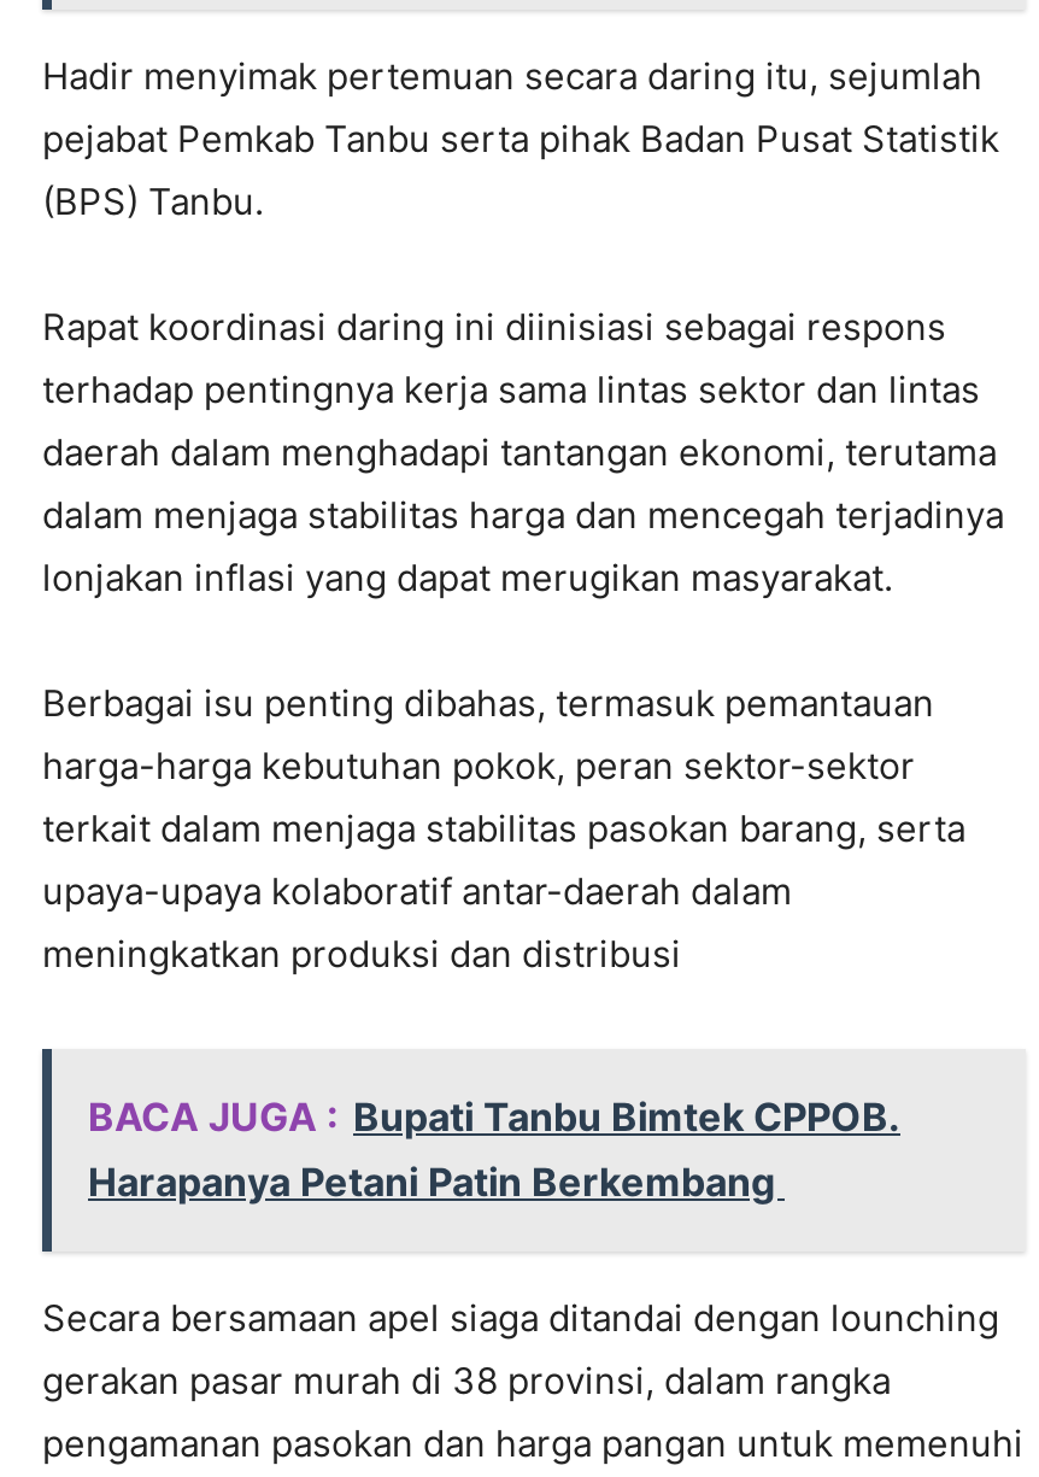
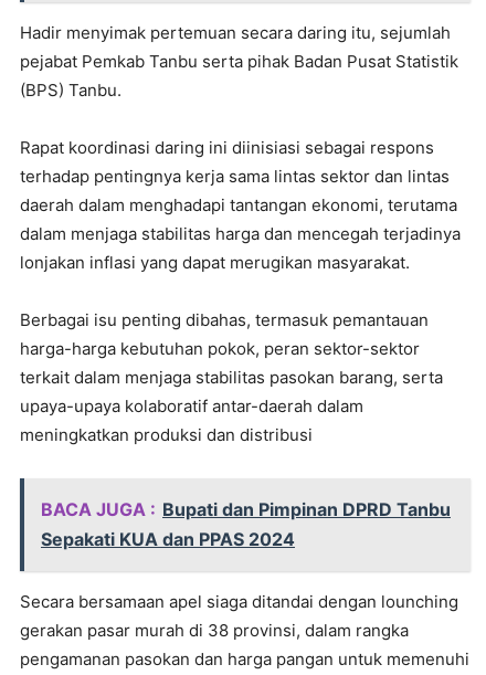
[88,1093,900,1206] BACA JUGA : Bupati Tanbu Bimtek CPPOB. | Harapanya Petani Patin Berkembang -> [41,498,451,550] BACA JUGA : Bupati dan Pimpinan DPRD Tanbu | Sepakati KUA dan PPAS 2024

